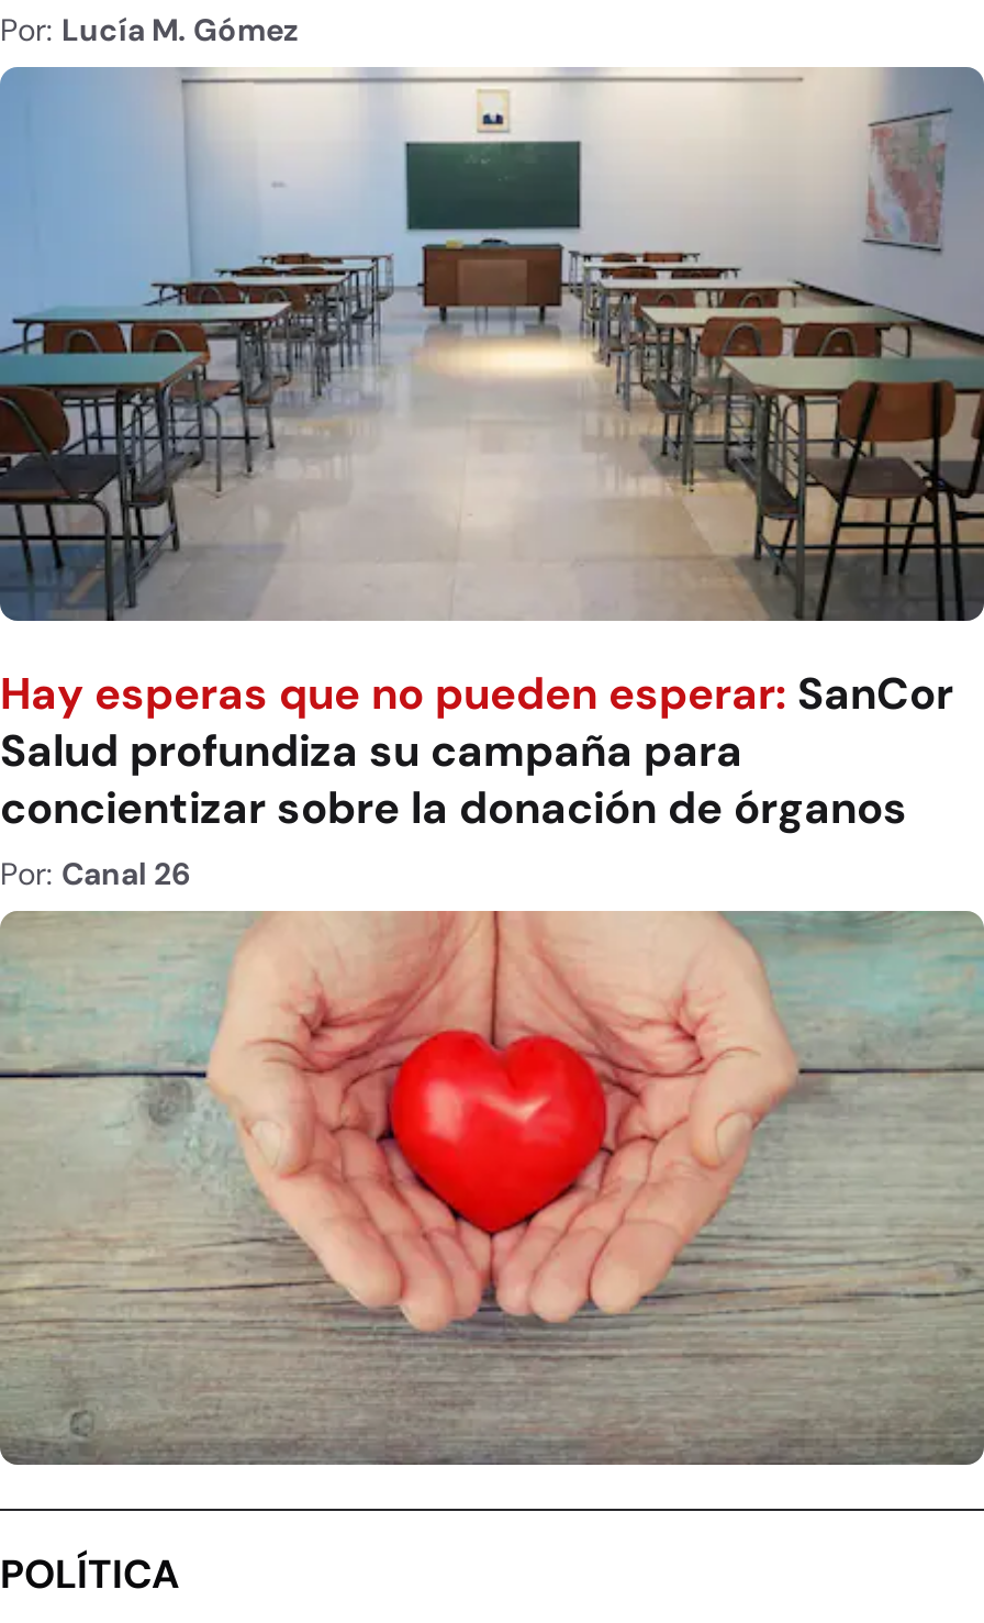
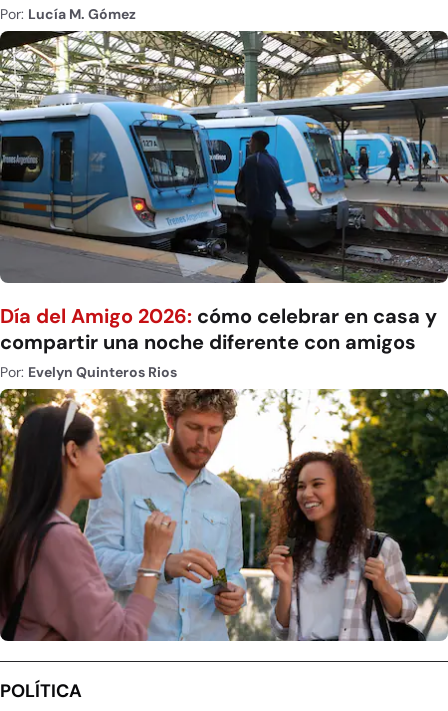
[0,66,977,894] [image] | Hay esperas que no pueden esperar: SanCor | Salud profundiza su campaña para | concientizar sobre la donación de órganos | Por: Canal 26 -> [0,30,445,381] [image] | Día del Amigo 2026: cómo celebrar en casa y | compartir una noche diferente con amigos | Por: Evelyn Quinteros Rios
[7,910,977,1466] [image] -> [3,388,445,641] [image]

